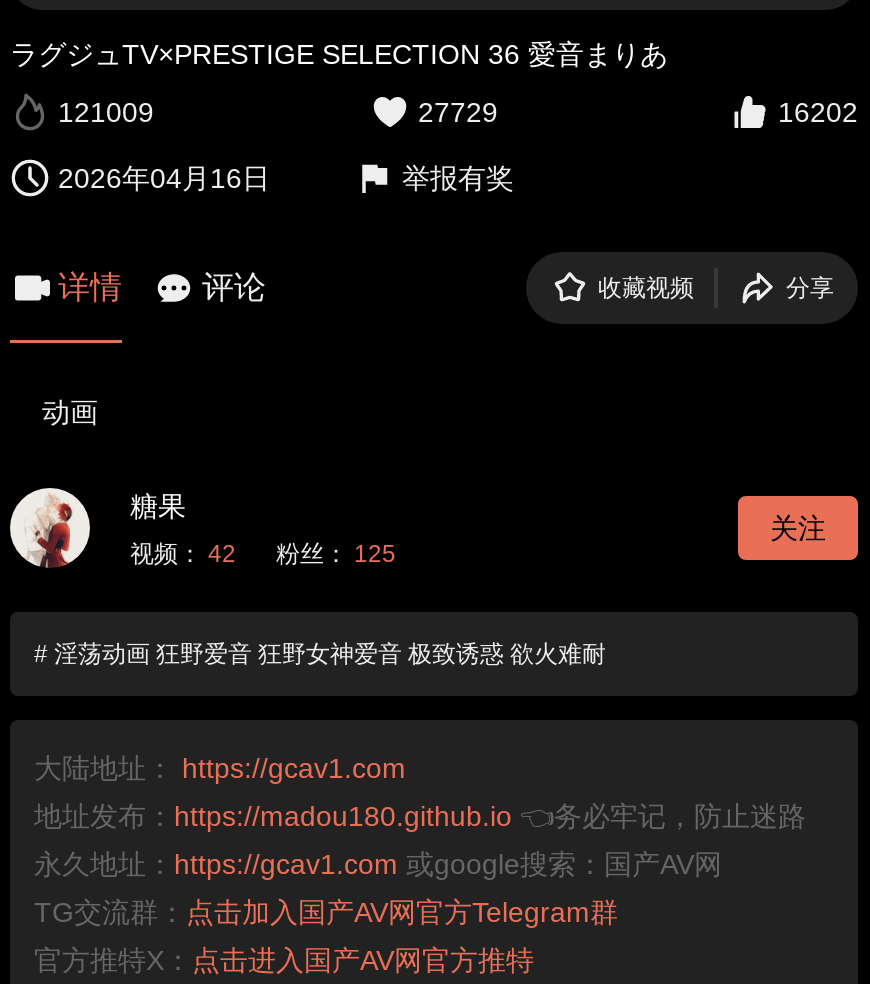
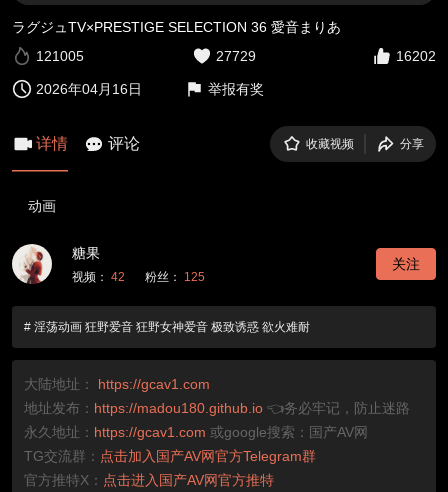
[58,95,154,127] 121009 -> [36,47,84,63] 121005

